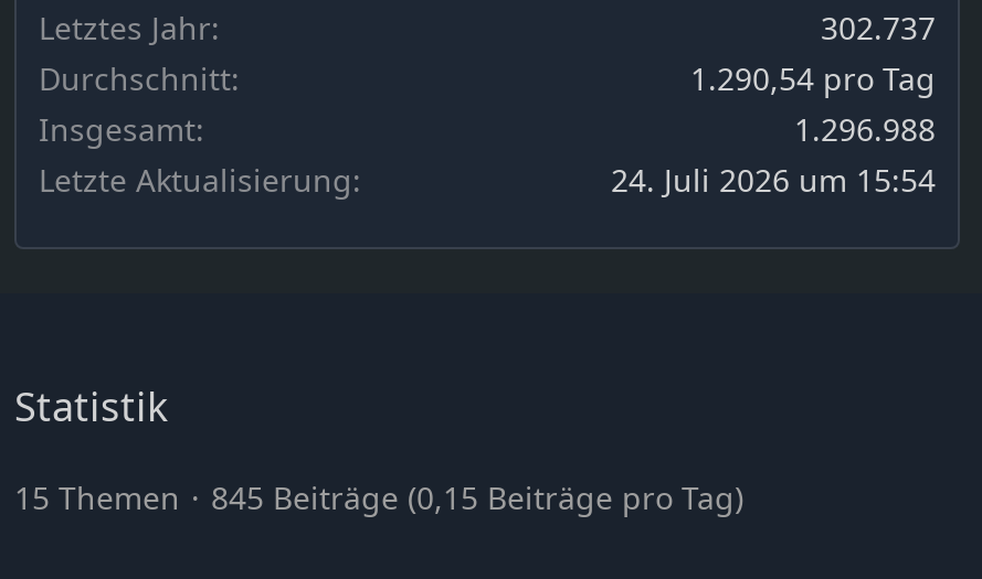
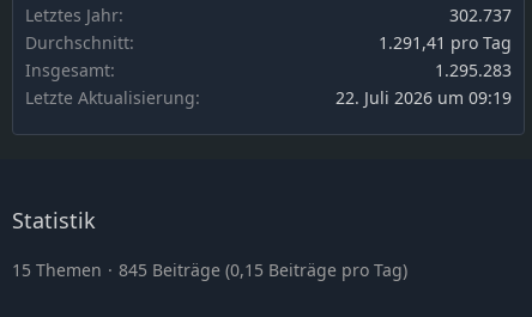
[690,57,936,99] 1.290,54 pro Tag -> [379,31,512,54] 1.291,41 pro Tag
[794,108,936,150] 1.296.988 -> [435,59,512,81] 1.295.283
[611,159,936,201] 24. Juli 2026 um 15:54 -> [335,86,512,109] 22. Juli 2026 um 09:19

